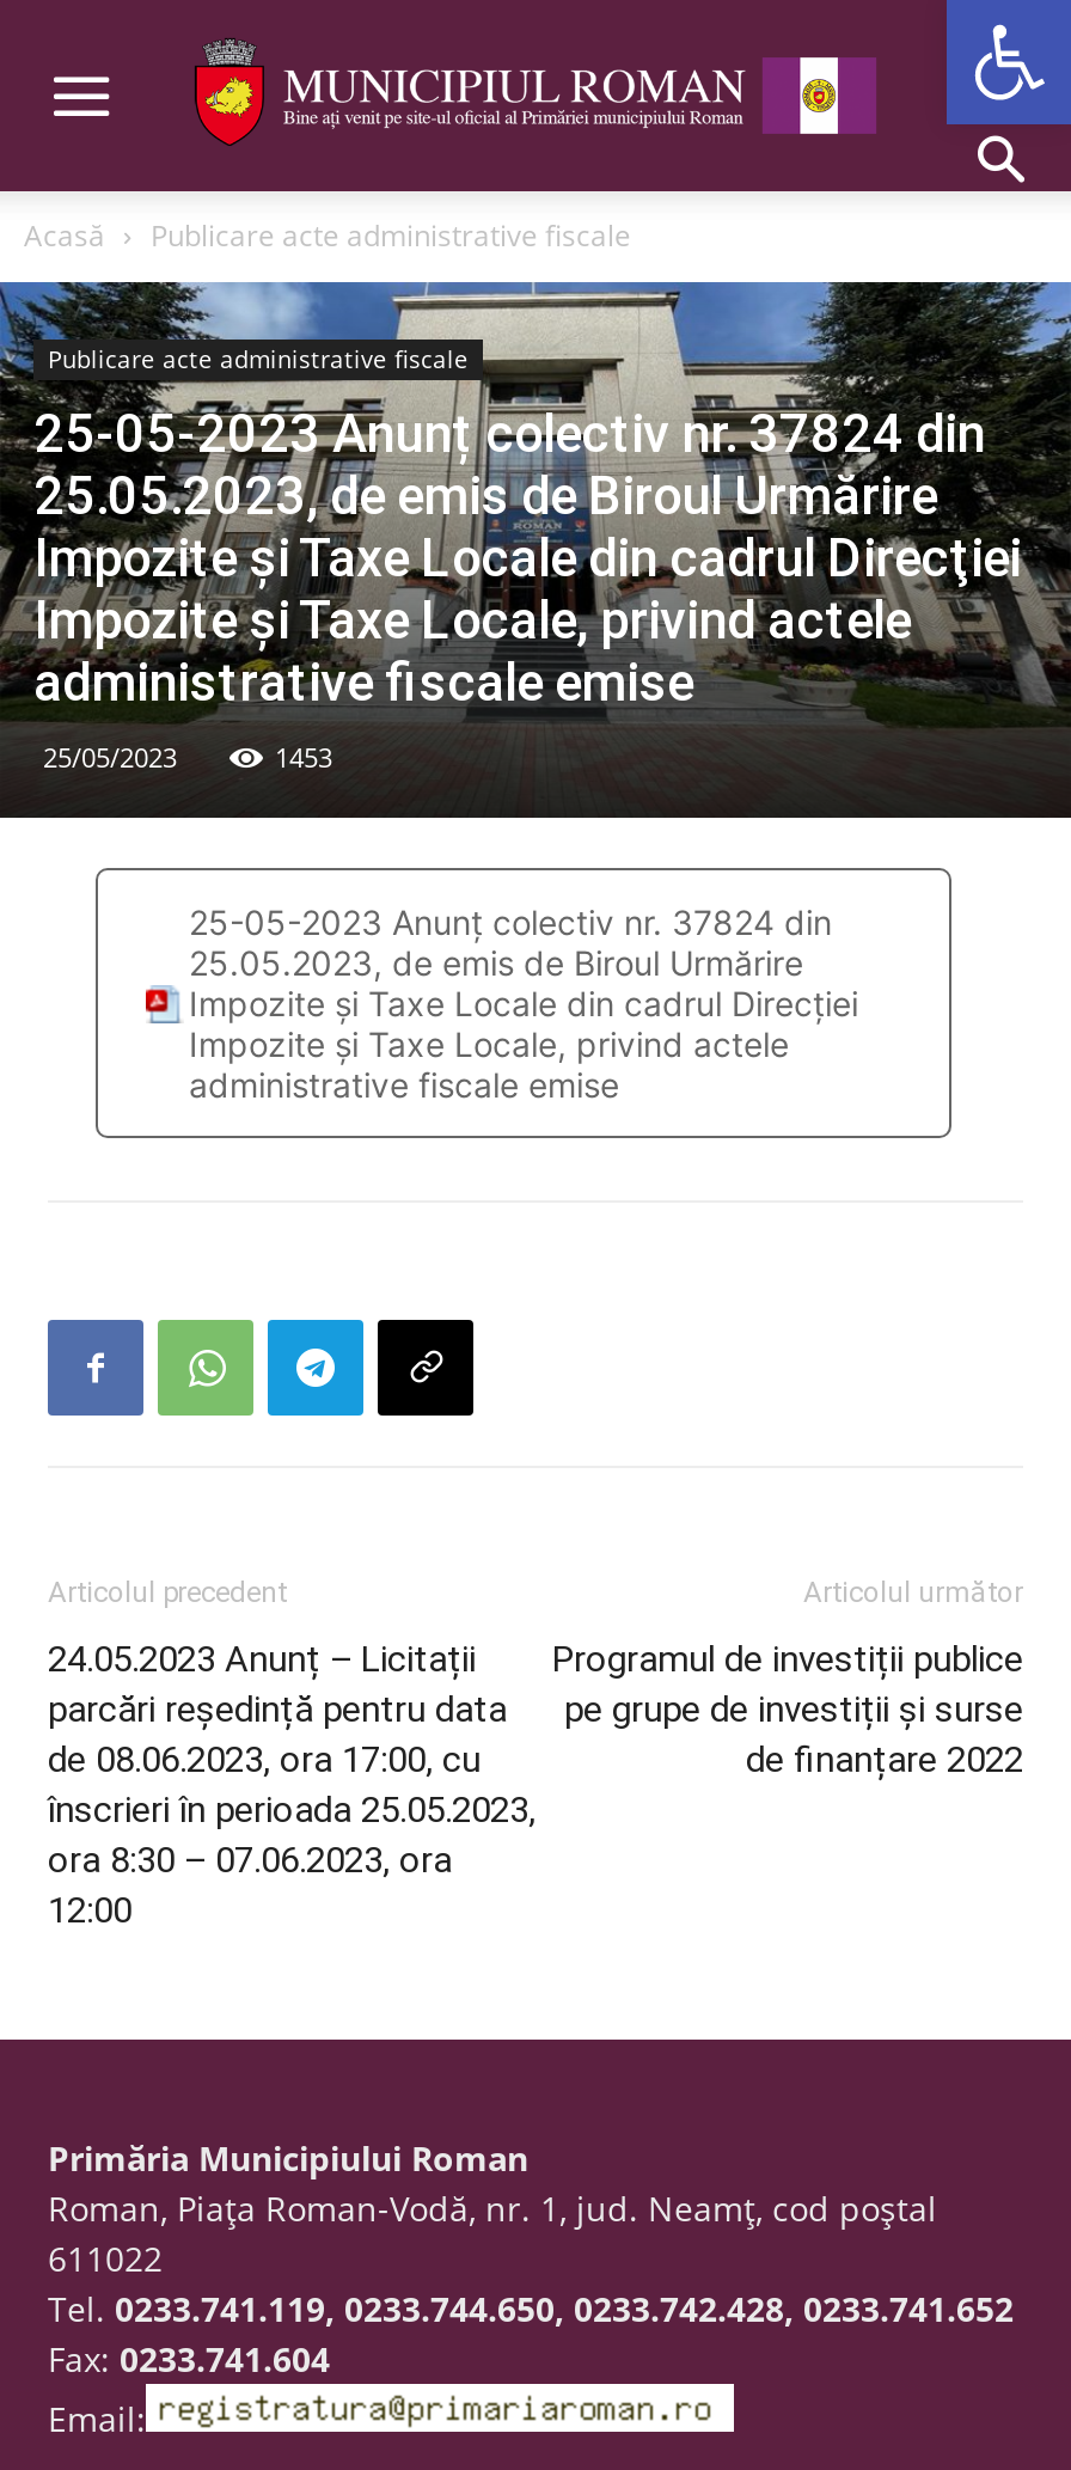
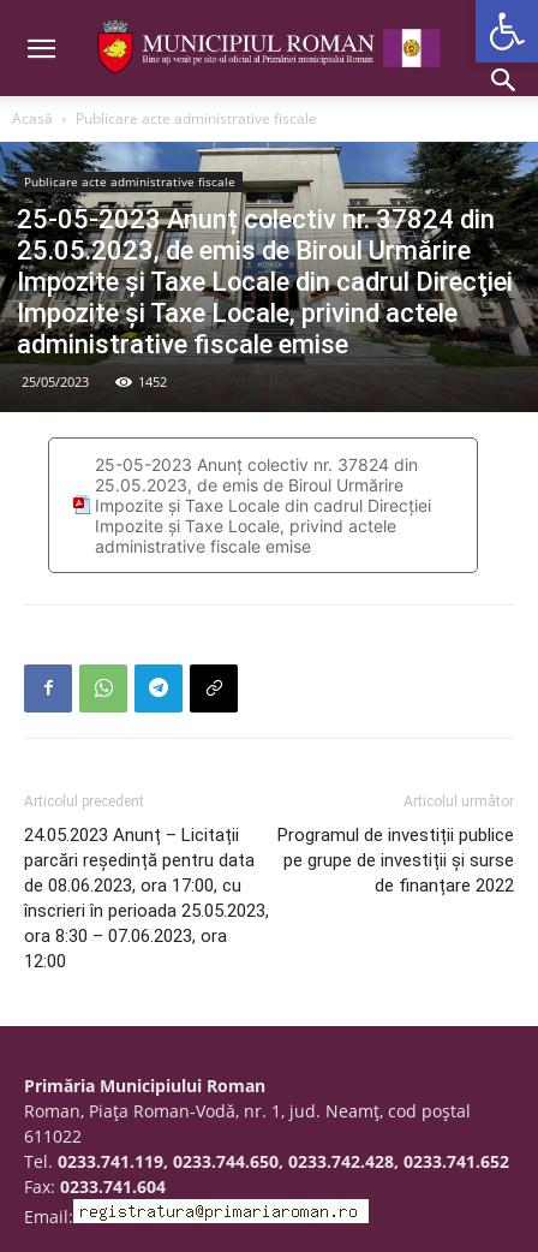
[275,740,332,775] 1453 -> [138,372,167,390] 1452

